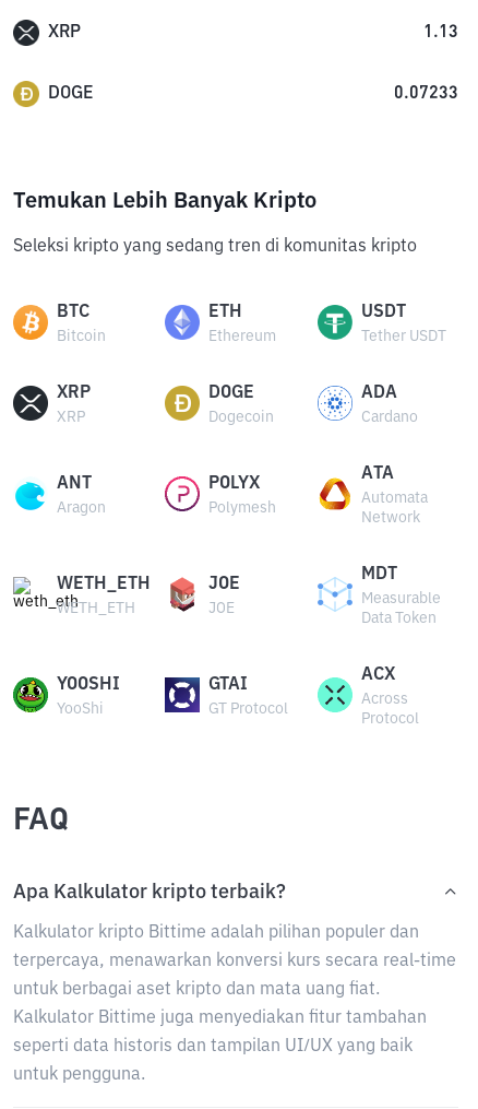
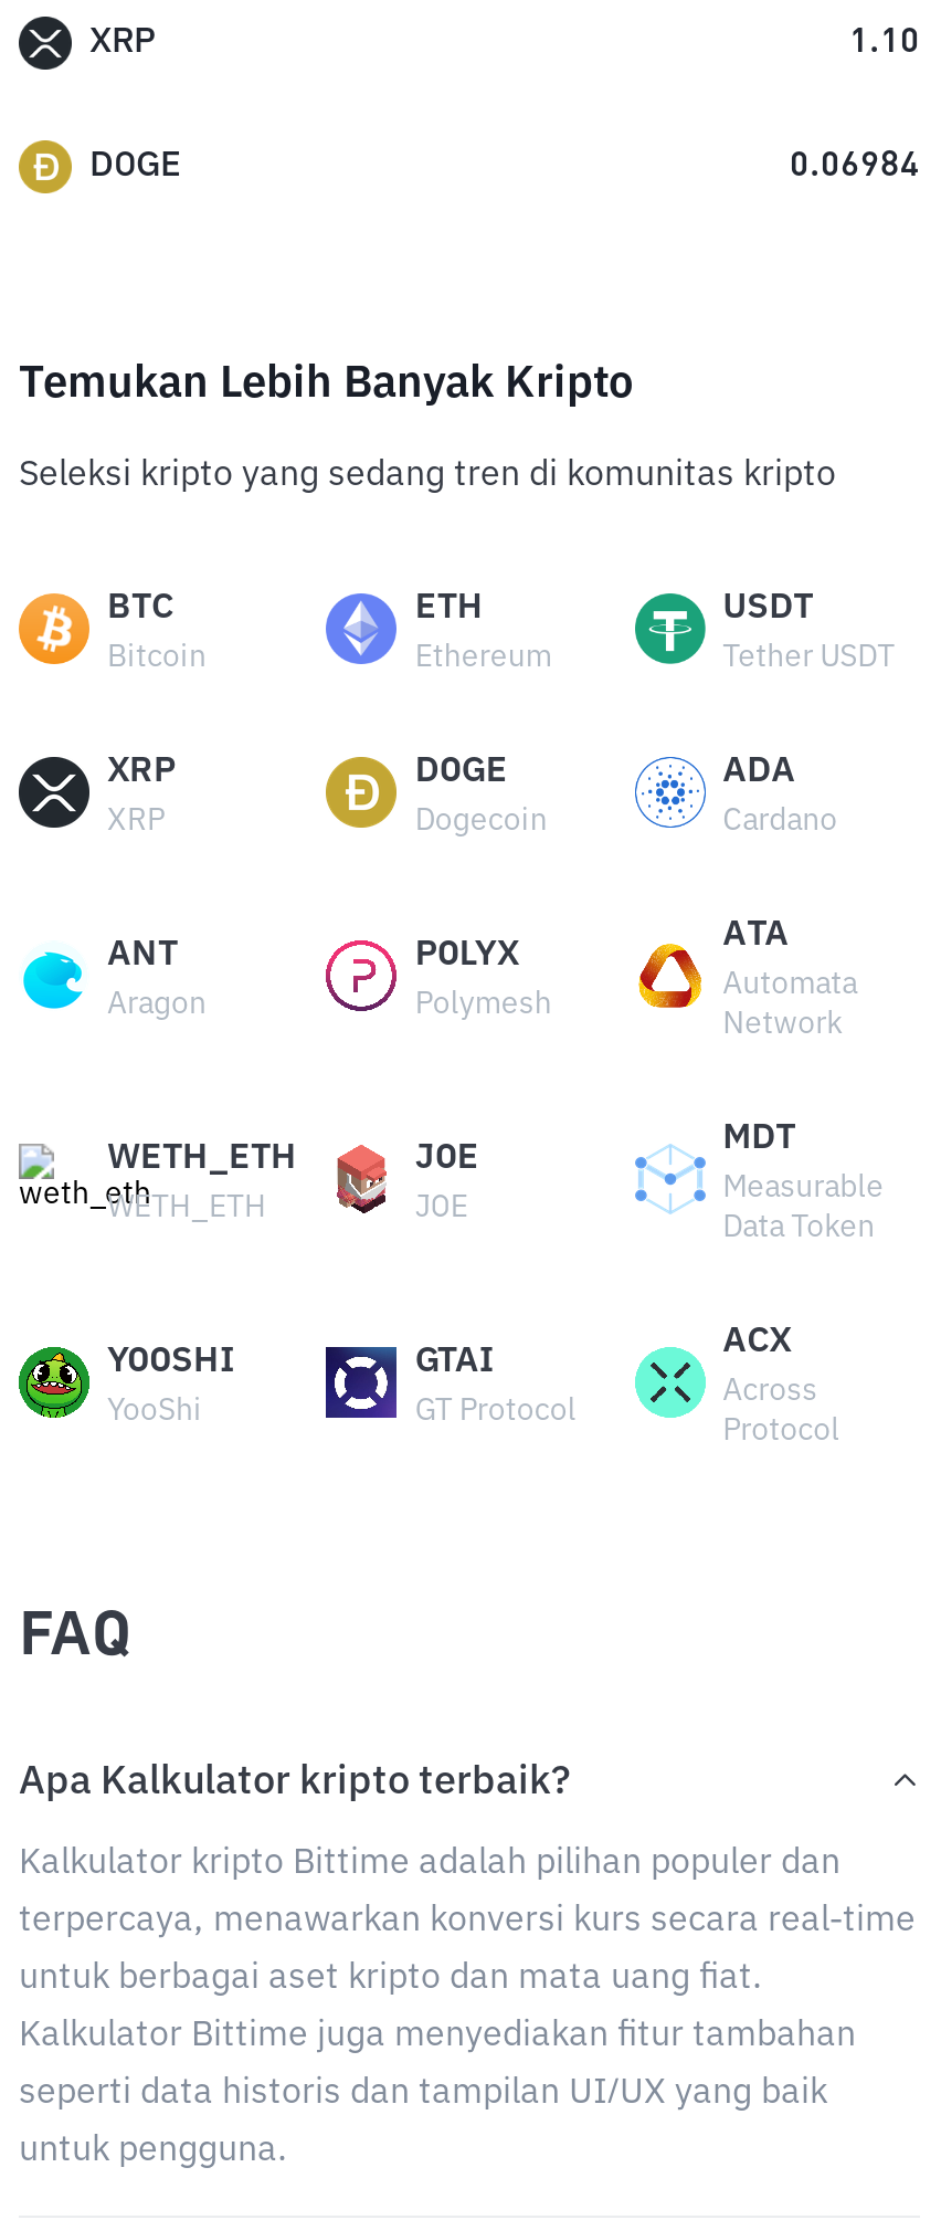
[423,24,458,42] 1.13 -> [849,25,920,61] 1.10
[394,85,458,103] 0.07233 -> [790,149,920,185] 0.06984

